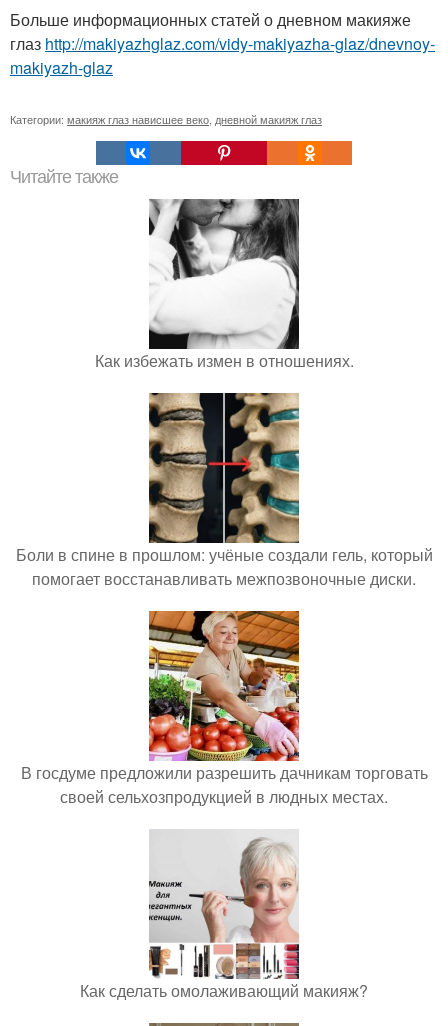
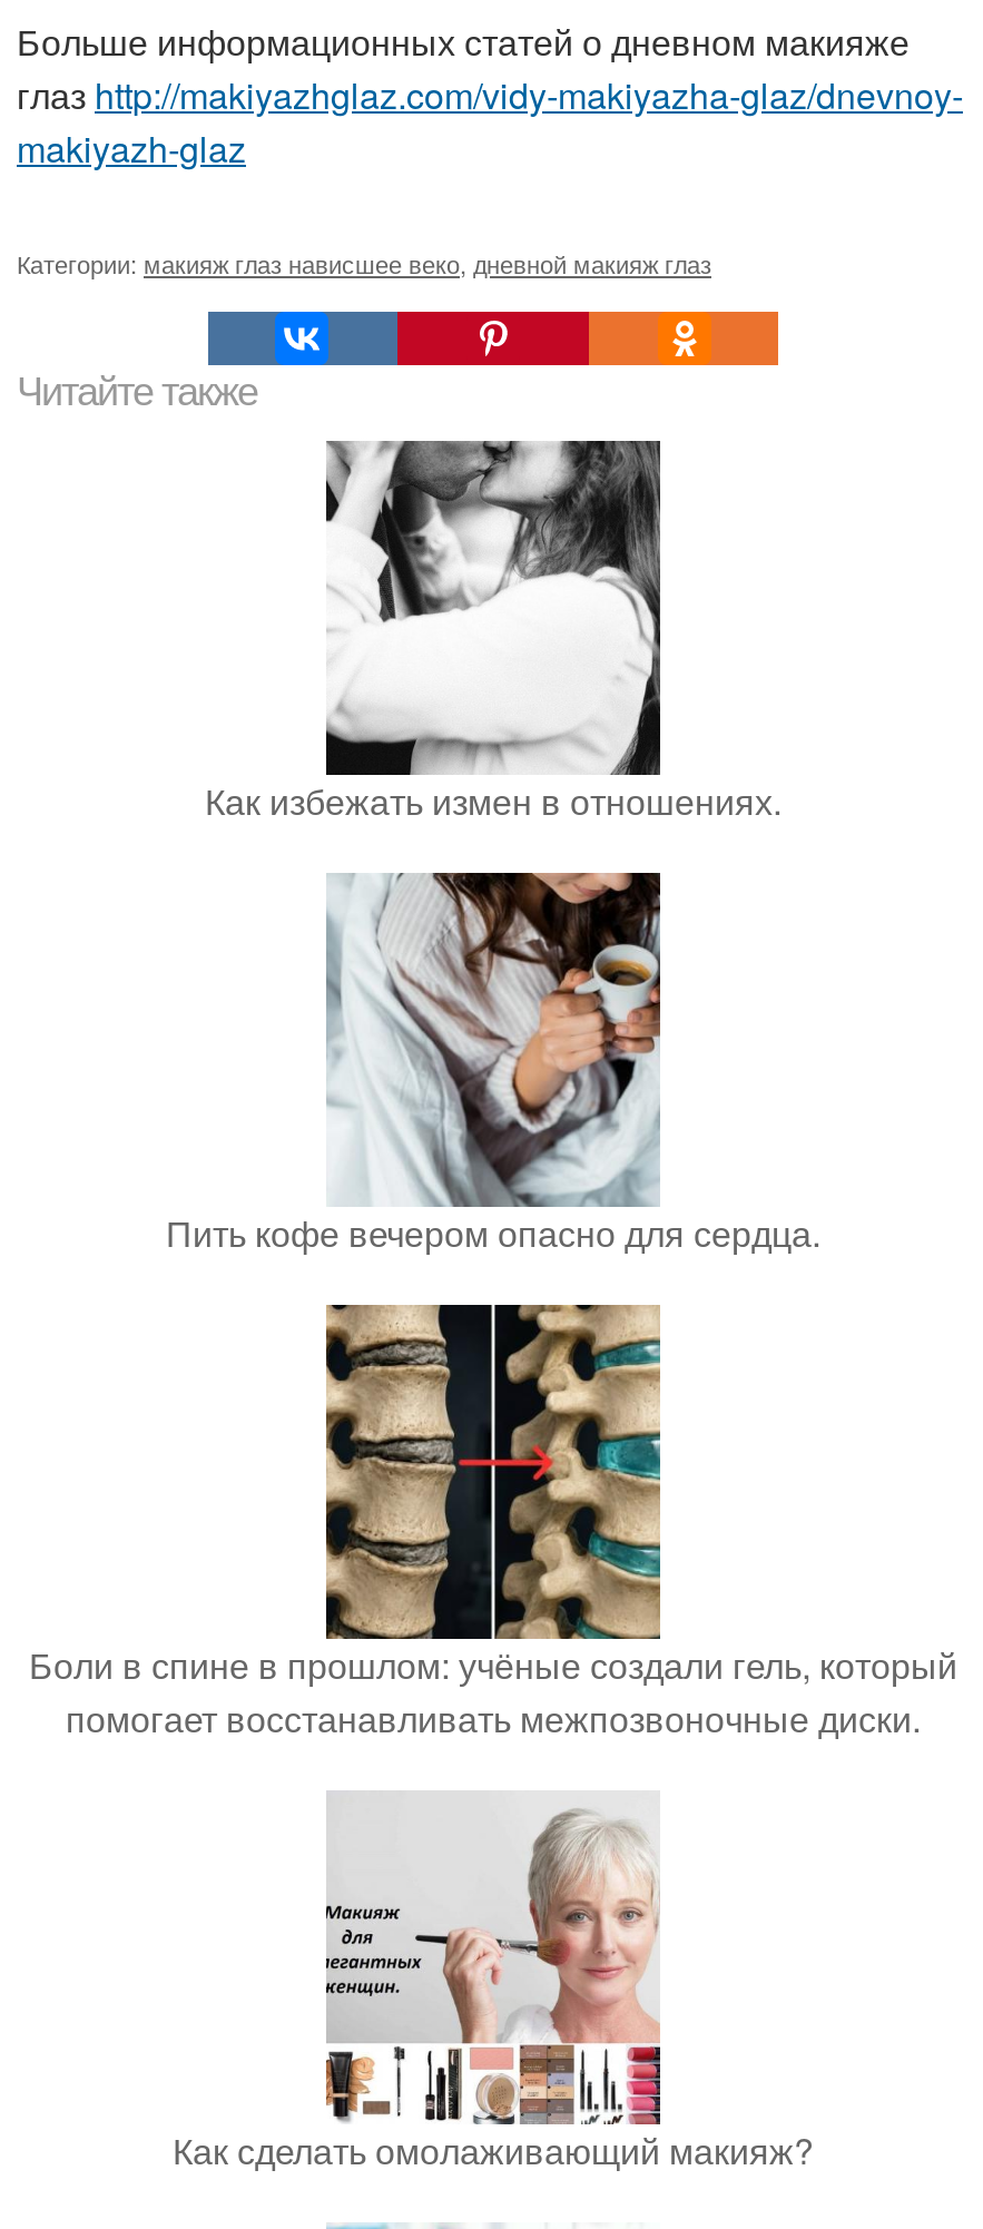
none -> [166,871,820,1257] [image] | Пить кофе вечером опасно для сердца.
moved [15,391,432,590] -> [29,1300,957,1743]: [image] | Боли в спине в прошлом: учёные создали гель, который | помогает восстанавливать межпозвоночные диски.
[20,610,427,808] [image] | В госдуме предложили разрешить дачникам торговать | своей сельхозпродукцией в людных местах. -> none

